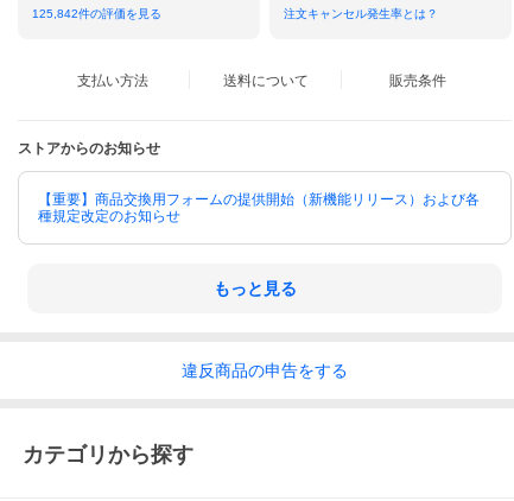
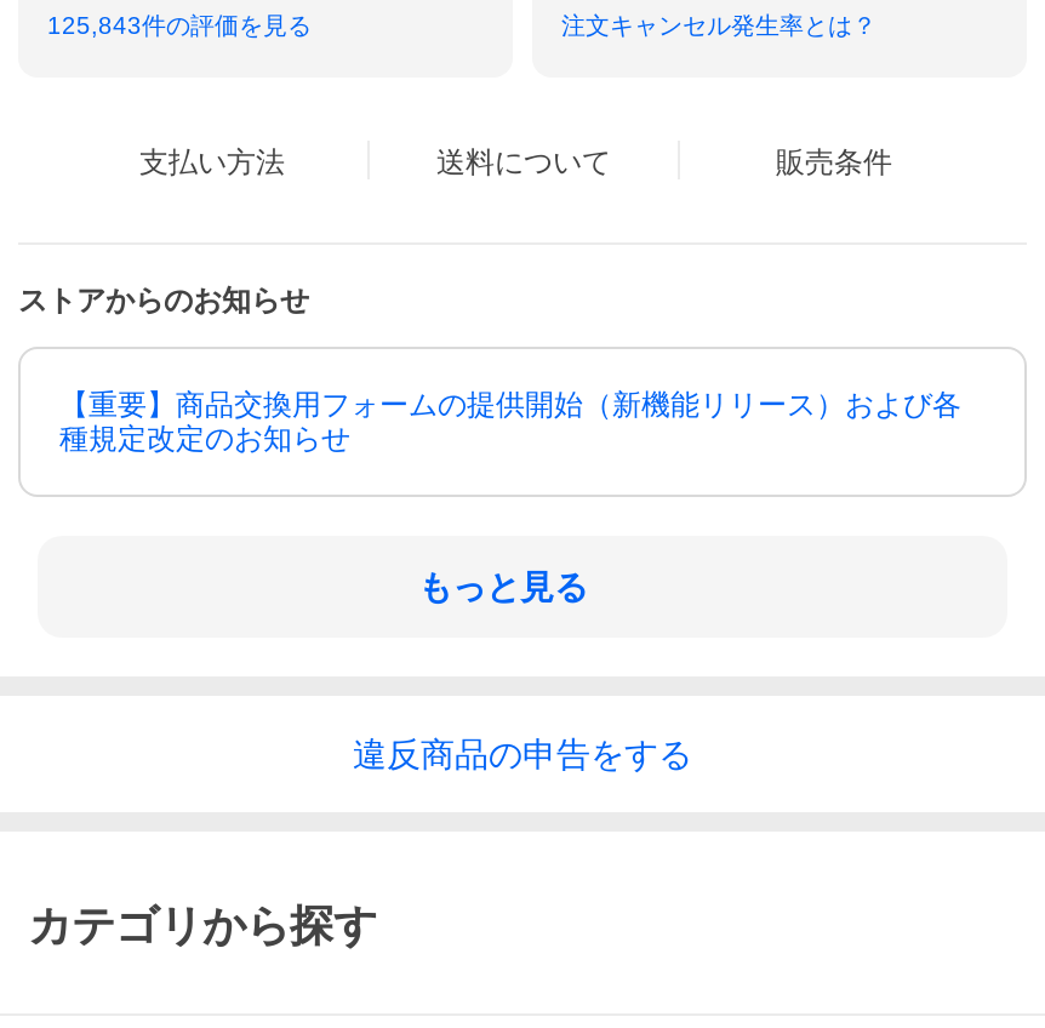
[32,7,161,21] 125,842件の評価を見る -> [47,13,312,40] 125,843件の評価を見る

